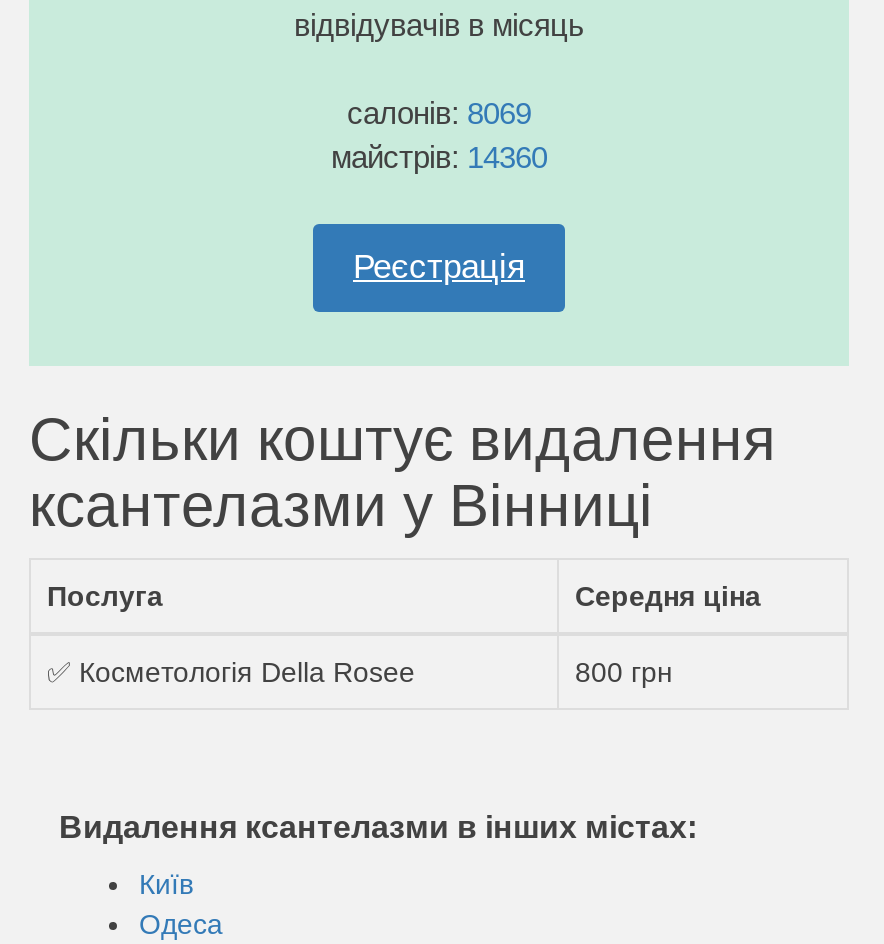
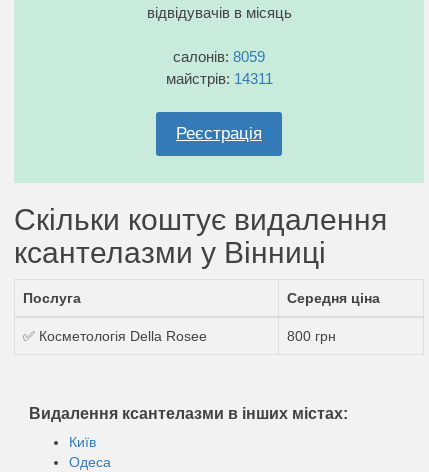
[347,96,531,130] салонів: 8069 -> [173,48,265,65] салонів: 8059
[331,140,547,174] майстрів: 14360 -> [165,70,272,87] майстрів: 14311

